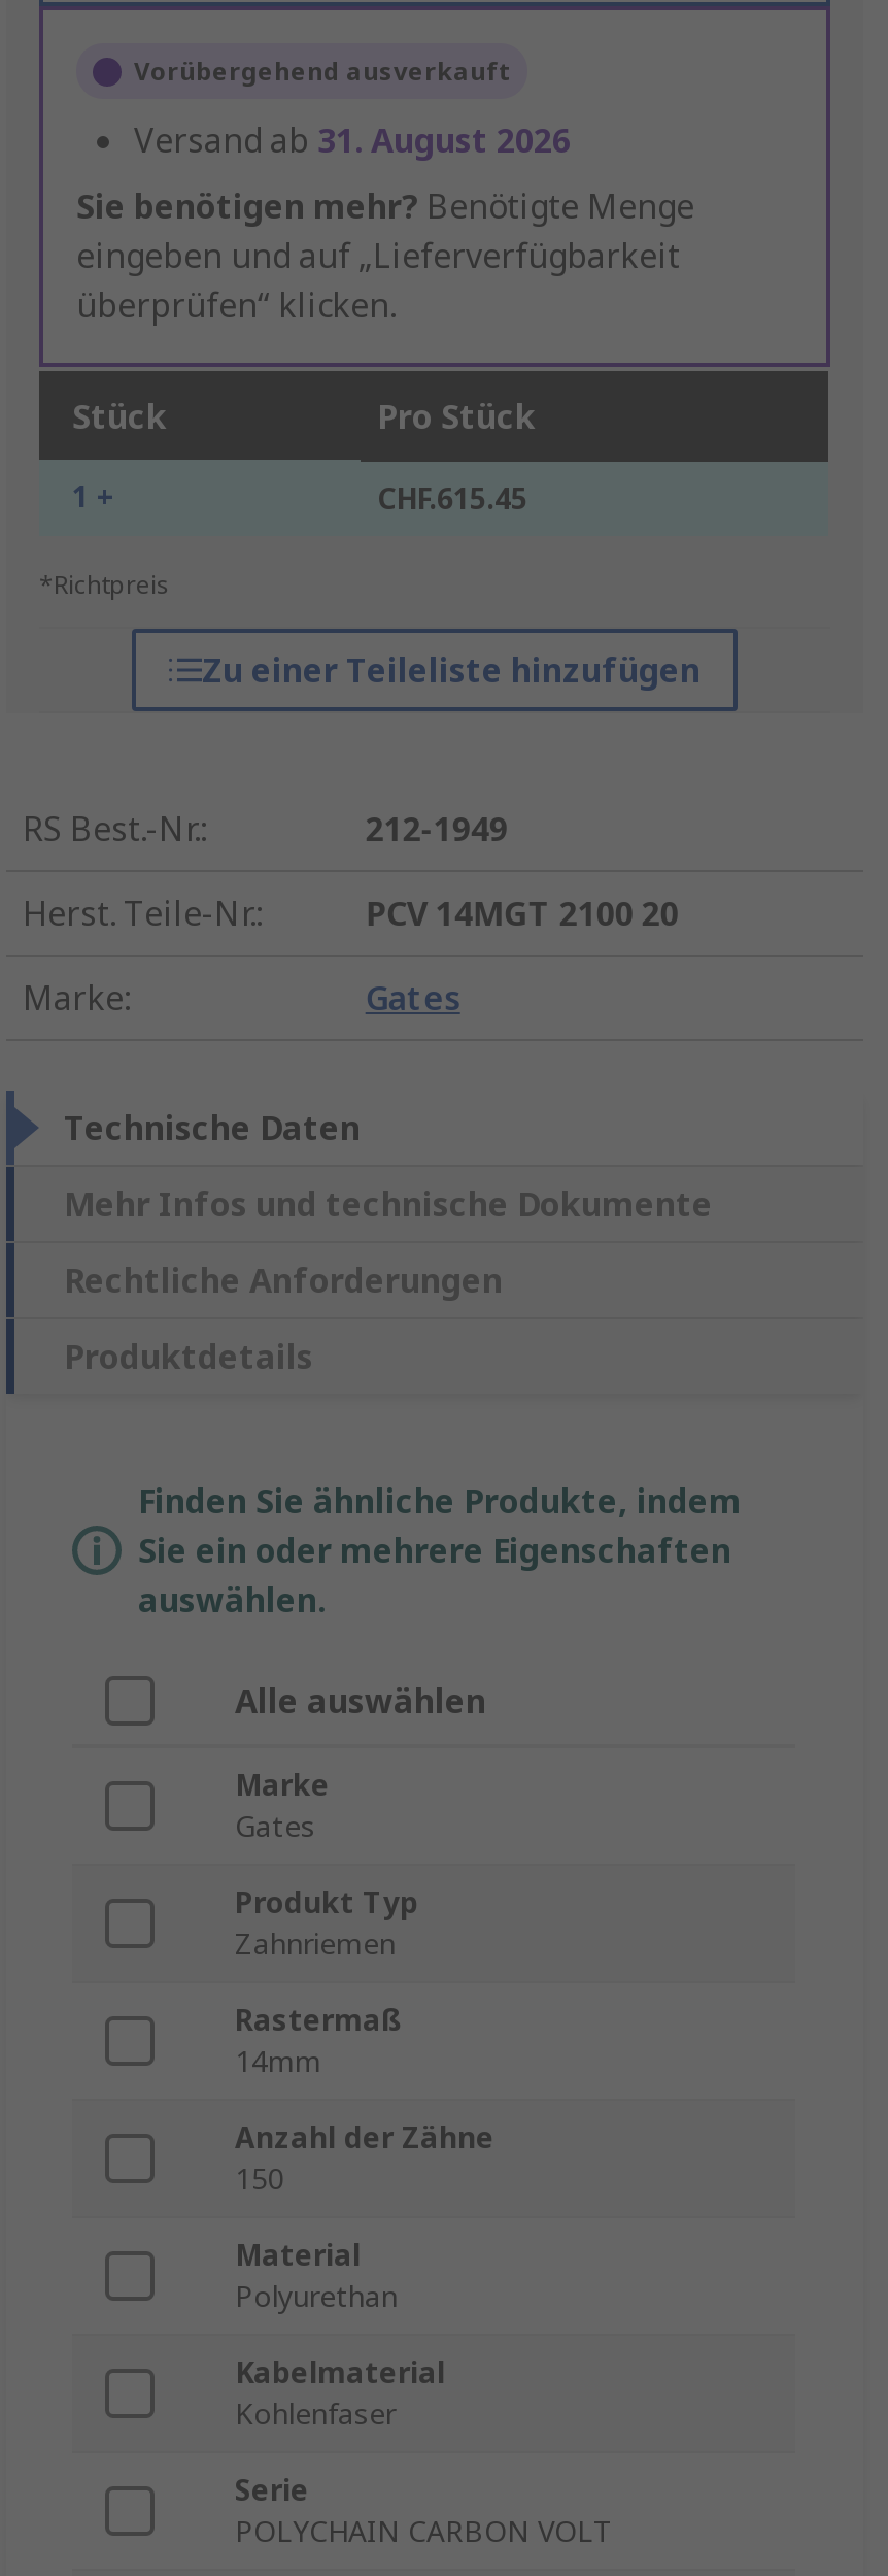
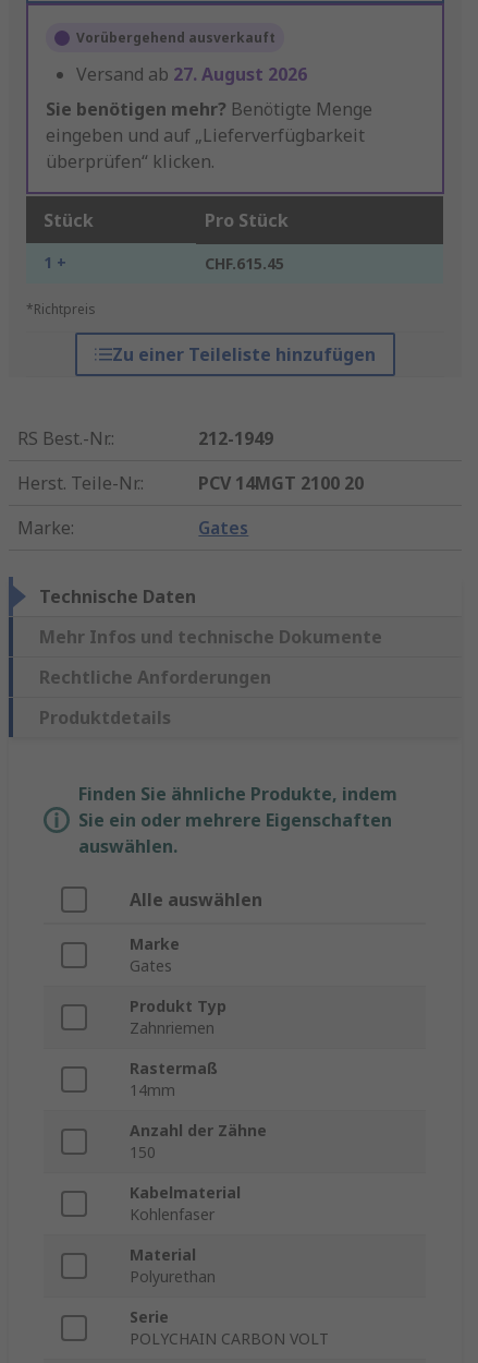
[134,119,571,164] Versand ab 31. August 2026 -> [76,63,307,87] Versand ab 27. August 2026
moved [235,2236,398,2316] -> [130,1245,216,1287]: Material | Polyurethan
moved [235,2353,445,2434] -> [130,1183,241,1225]: Kabelmaterial | Kohlenfaser

